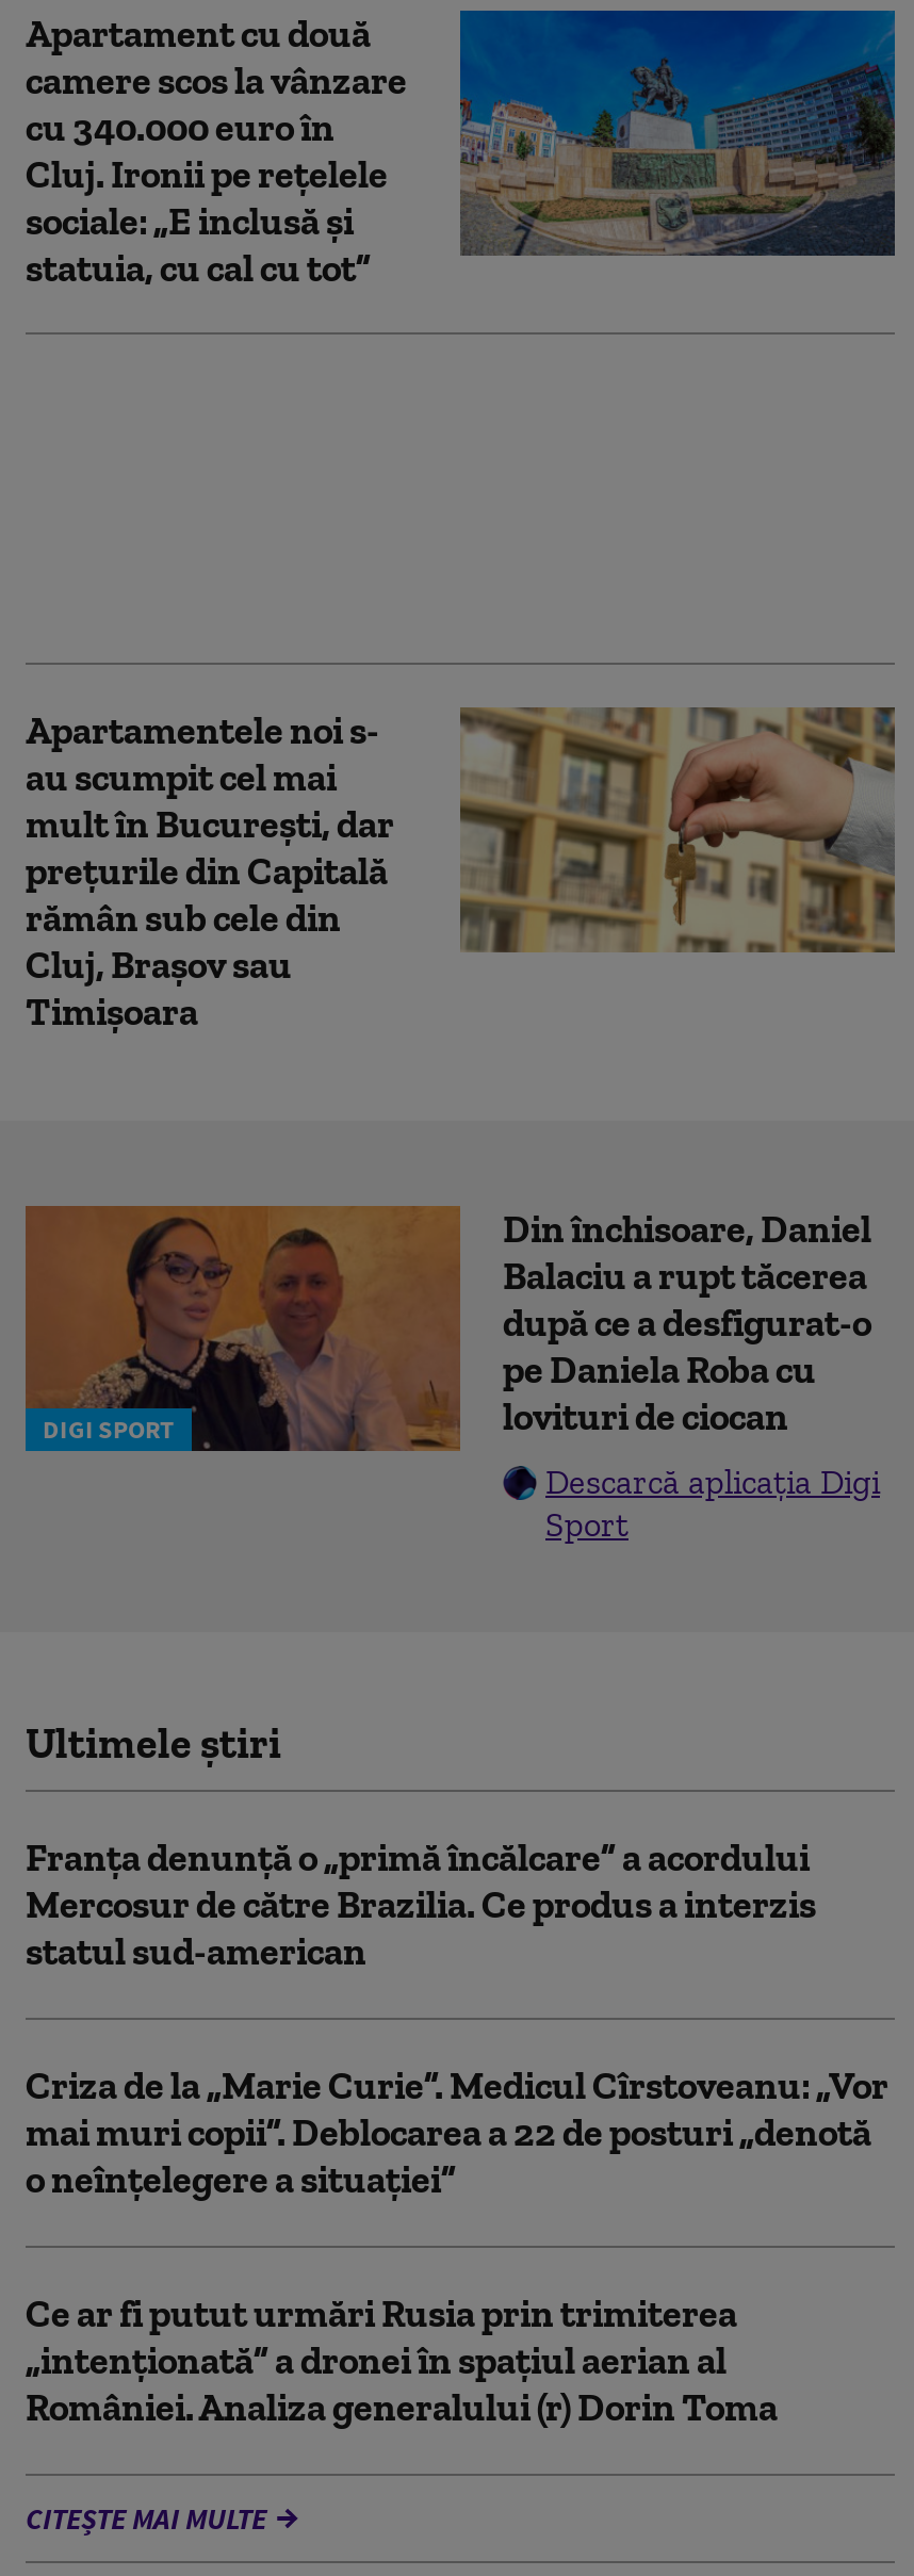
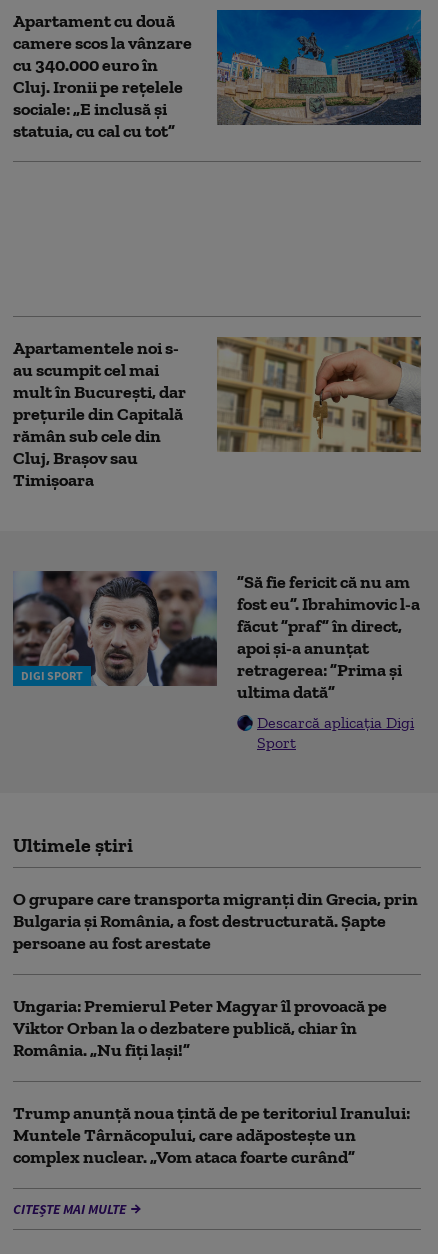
[23,1204,871,1453] [image] | Din închisoare, Daniel | Balaciu a rupt tăcerea | după ce a desfigurat-o | pe Daniela Roba cu | lovituri de ciocan -> [12,570,420,703] [image] | ”Să fie fericit că nu am | fost eu”. Ibrahimovic l-a | făcut ”praf” în direct, | apoi și-a anunțat | retragerea: ”Prima și | ultima dată”
[26,1835,816,1976] Franța denunță o „primă încălcare” a acordului | Mercosur de către Brazilia. Ce produs a interzis | statul sud-american -> [13,888,418,954] O grupare care transporta migranţi din Grecia, prin | Bulgaria şi România, a fost destructurată. Șapte | persoane au fost arestate
[26,2063,888,2204] Criza de la „Marie Curie”. Medicul Cîrstoveanu: „Vor | mai muri copii”. Deblocarea a 22 de posturi „denotă | o neînțelegere a situației” -> [13,995,387,1061] Ungaria: Premierul Peter Magyar îl provoacă pe | Viktor Orban la o dezbatere publică, chiar în | România. „Nu fiți lași!”
[26,2291,778,2432] Ce ar fi putut urmări Rusia prin trimiterea | „intenționată” a dronei în spațiul aerian al | României. Analiza generalului (r) Dorin Toma -> [13,1102,410,1168] Trump anunță noua țintă de pe teritoriul Iranului: | Muntele Târnăcopului, care adăpostește un | complex nuclear. „Vom ataca foarte curând”

